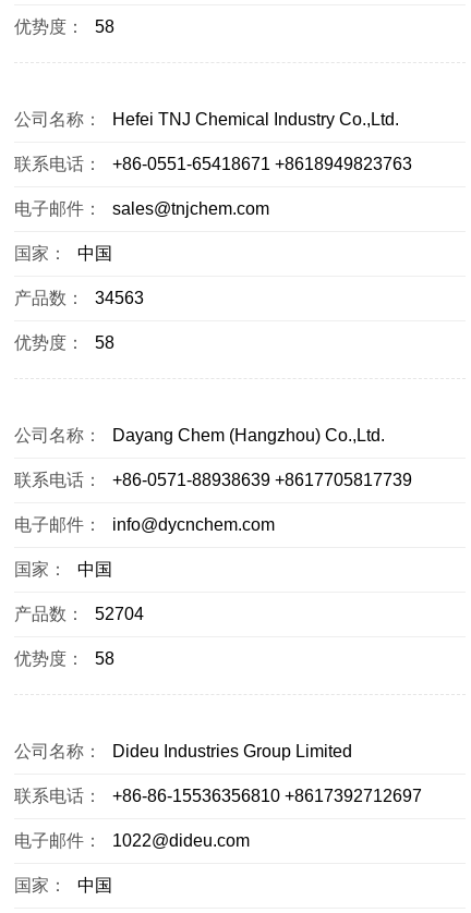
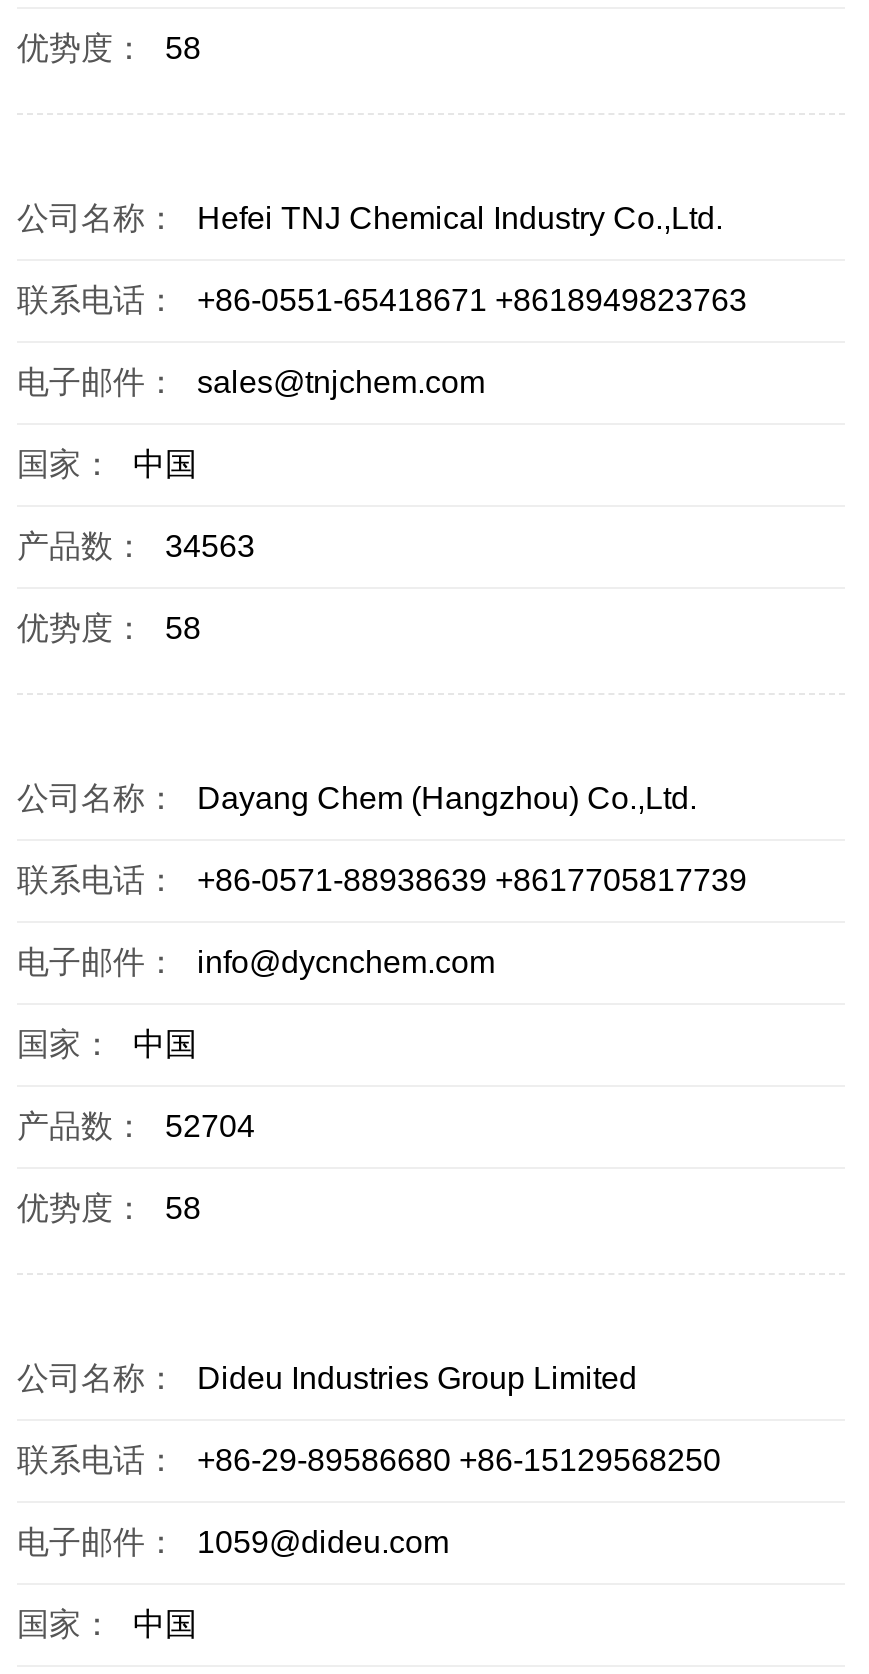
[14,787,422,805] 联系电话： +86-86-15536356810 +8617392712697 -> [17,1443,721,1477] 联系电话： +86-29-89586680 +86-15129568250
[14,831,250,850] 电子邮件： 1022@dideu.com -> [17,1525,449,1559] 电子邮件： 1059@dideu.com

